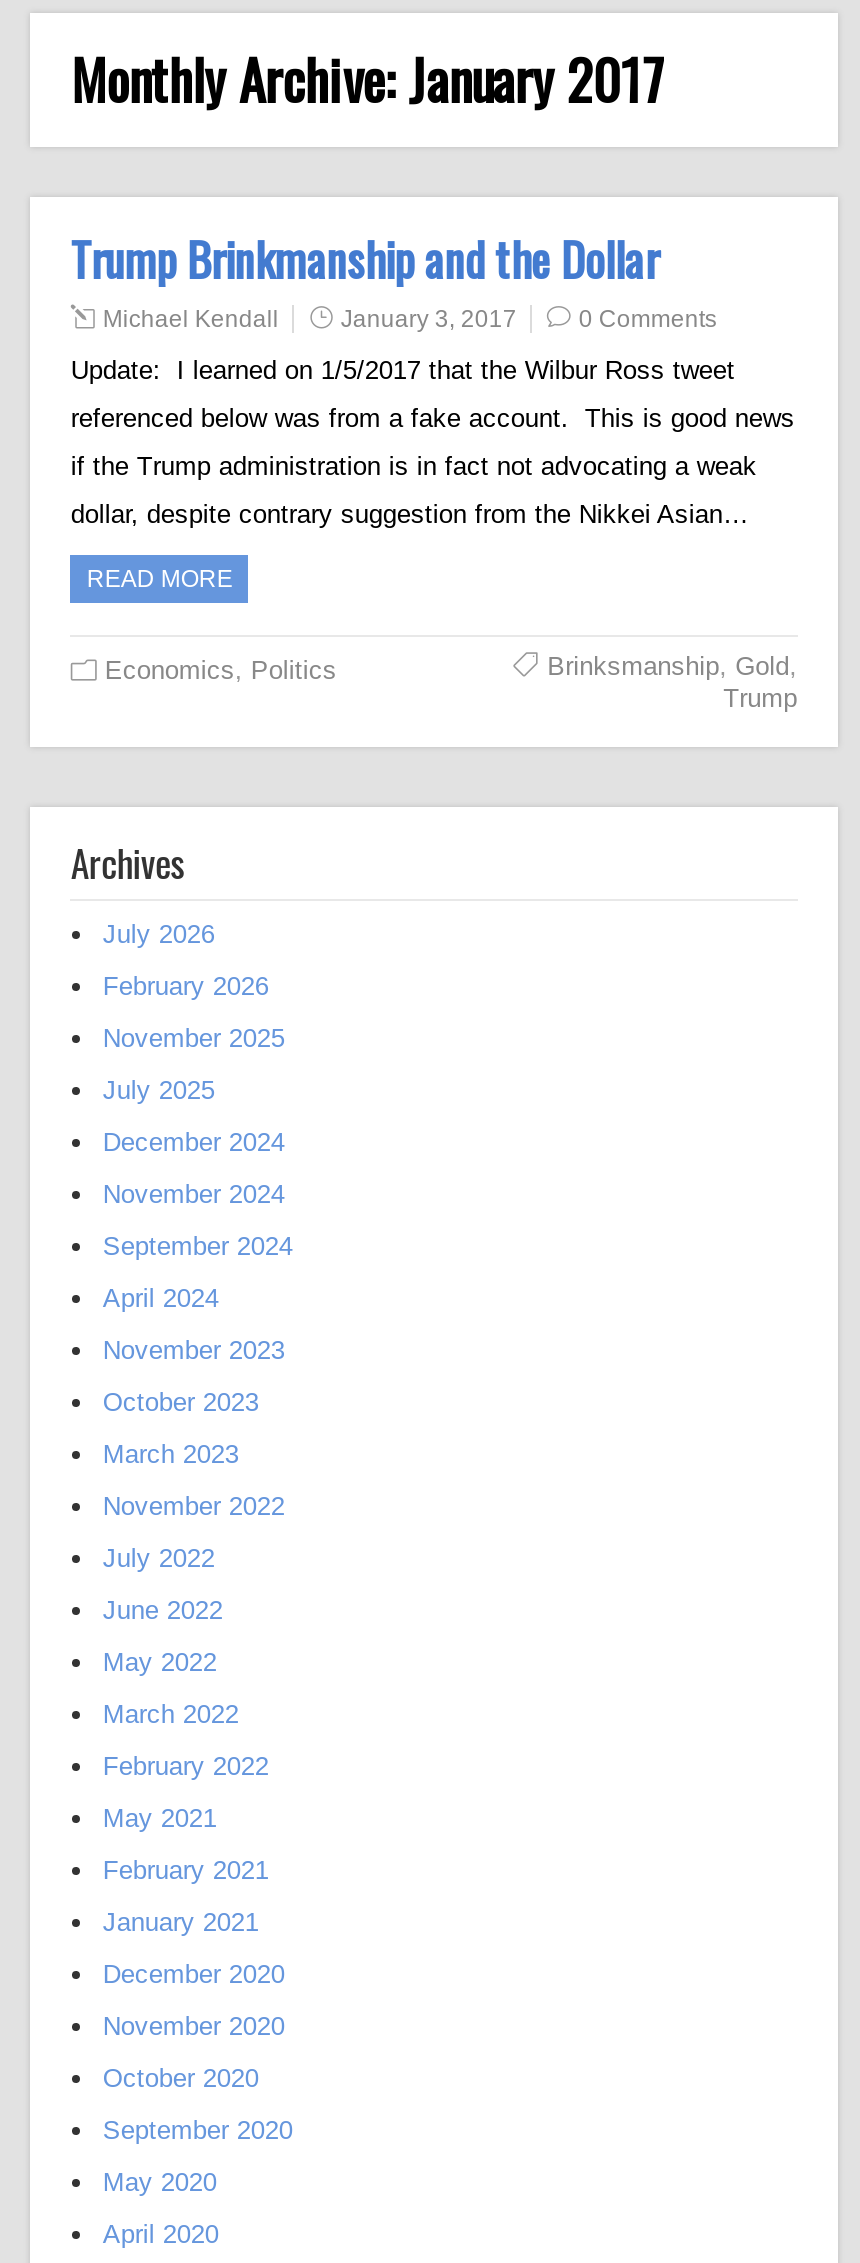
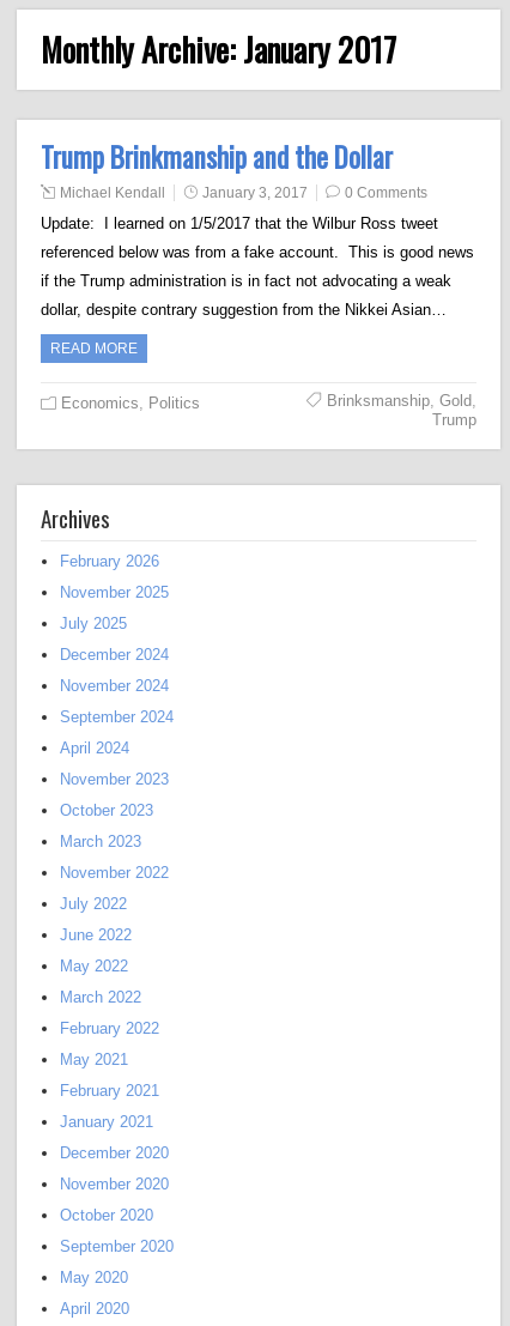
[103,919,215,949] July 2026 -> none

